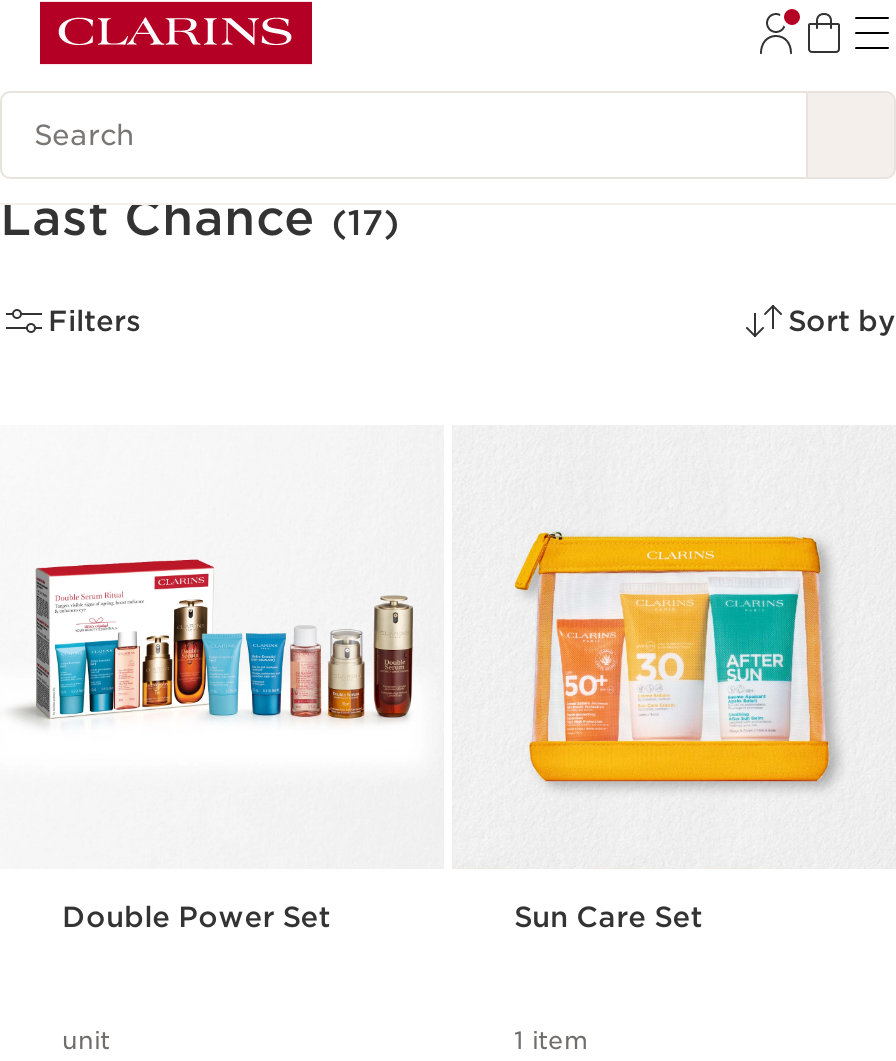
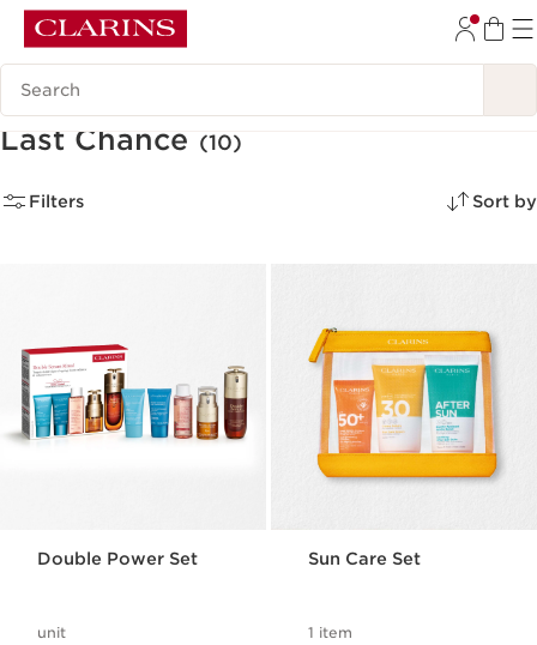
[0,189,400,247] Last Chance (17) -> [0,122,242,157] Last Chance (10)

